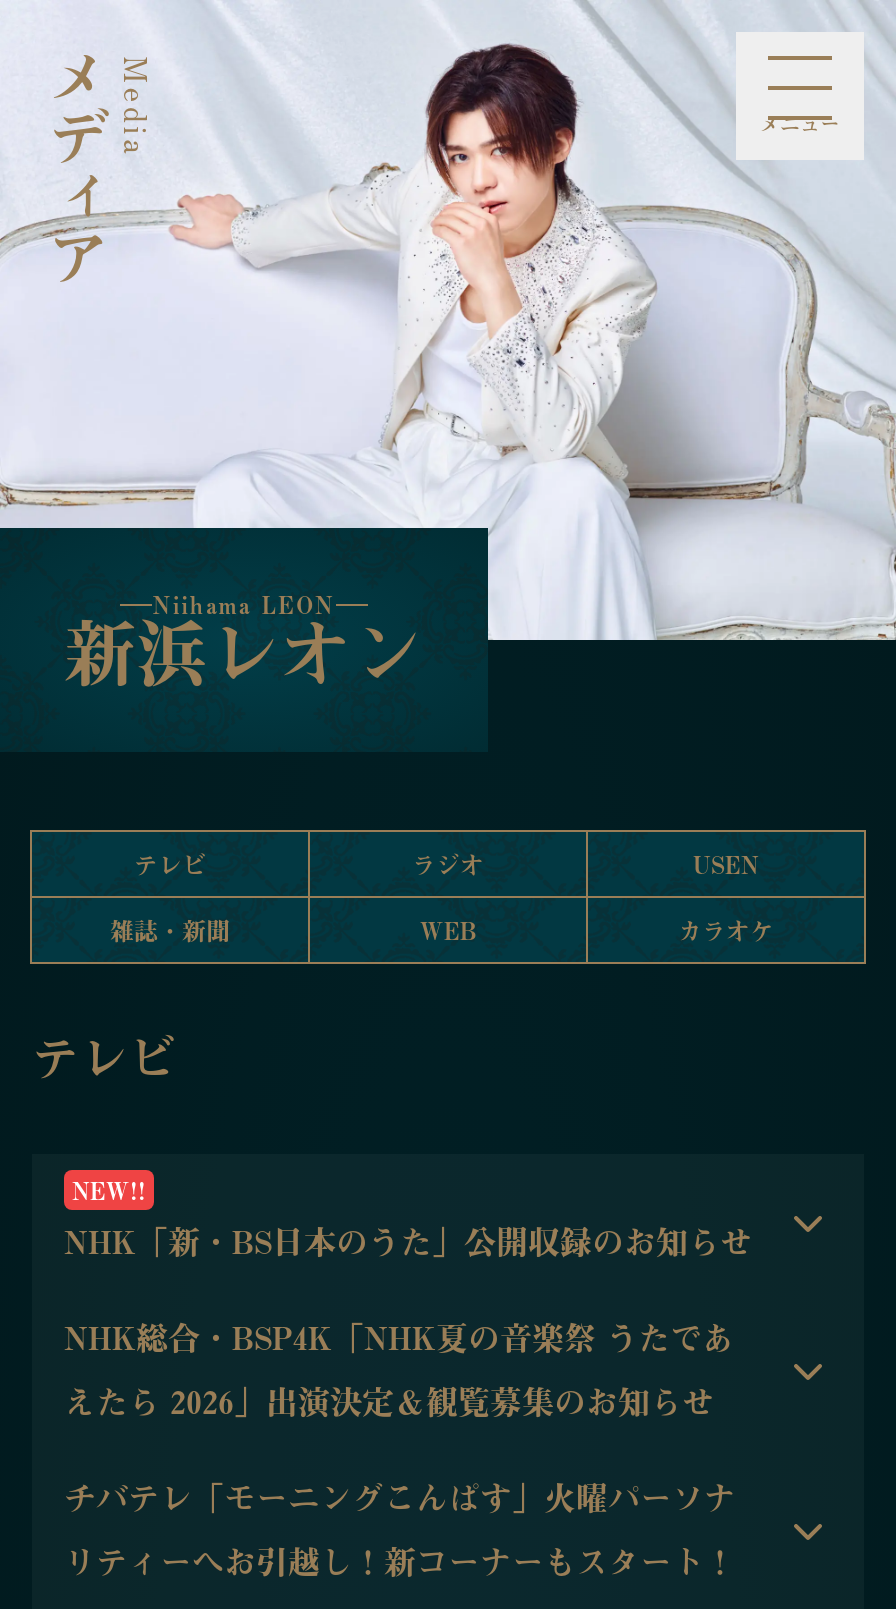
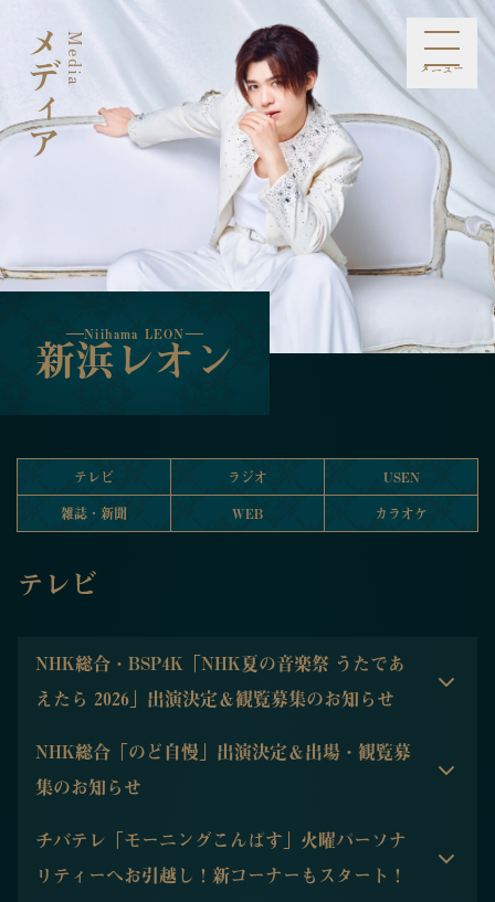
[64,1172,752,1266] NEW!! | NHK「新・BS日本のうた」公開収録のお知らせ -> none
moved [64,1314,734,1426] -> [35,650,406,712]: NHK総合・BSP4K「NHK夏の音楽祭 うたであ | えたら 2026」出演決定＆観覧募集のお知らせ
none -> [35,739,411,800] NHK総合「のど自慢」出演決定＆出場・観覧募 | 集のお知らせ

